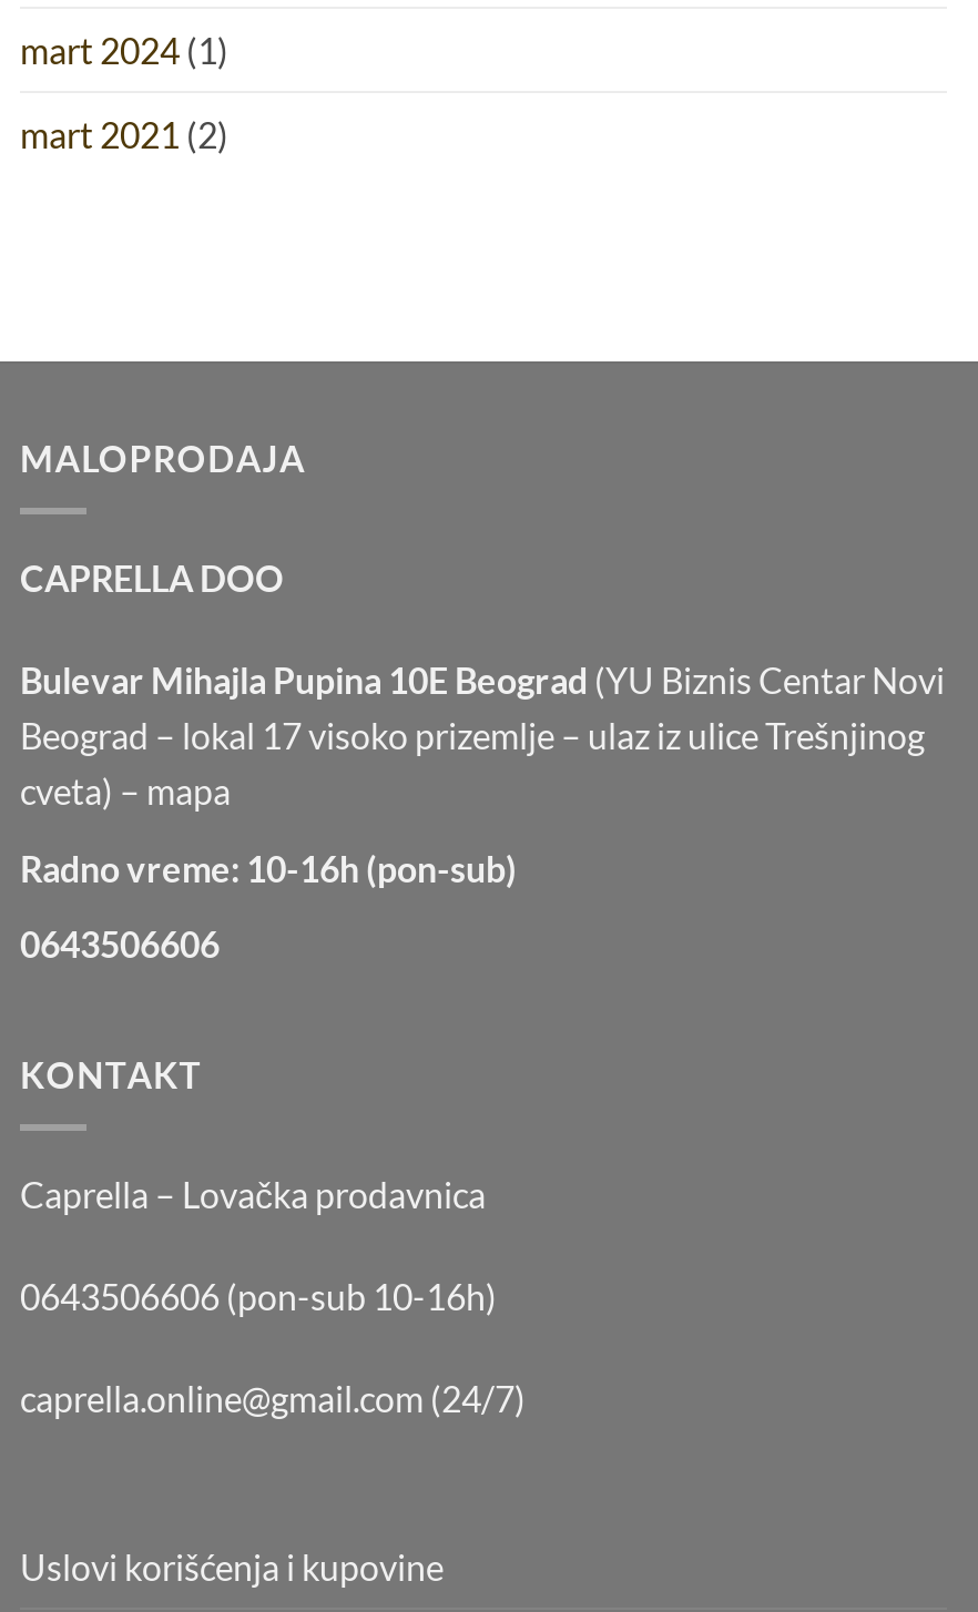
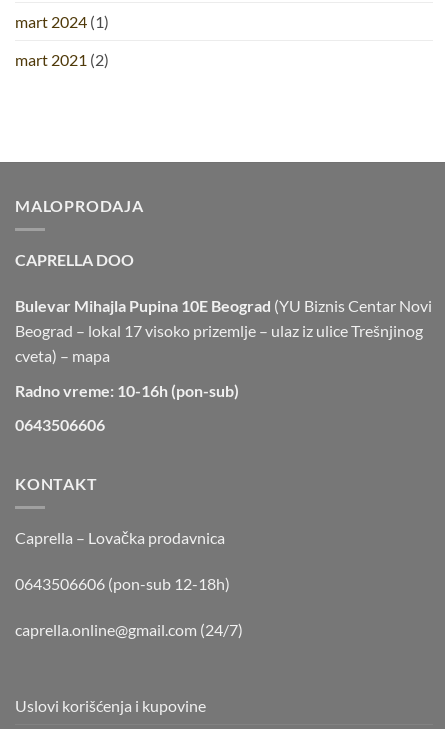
[20,1275,497,1318] 0643506606 (pon-sub 10-16h) -> [15,574,230,593] 0643506606 (pon-sub 12-18h)

